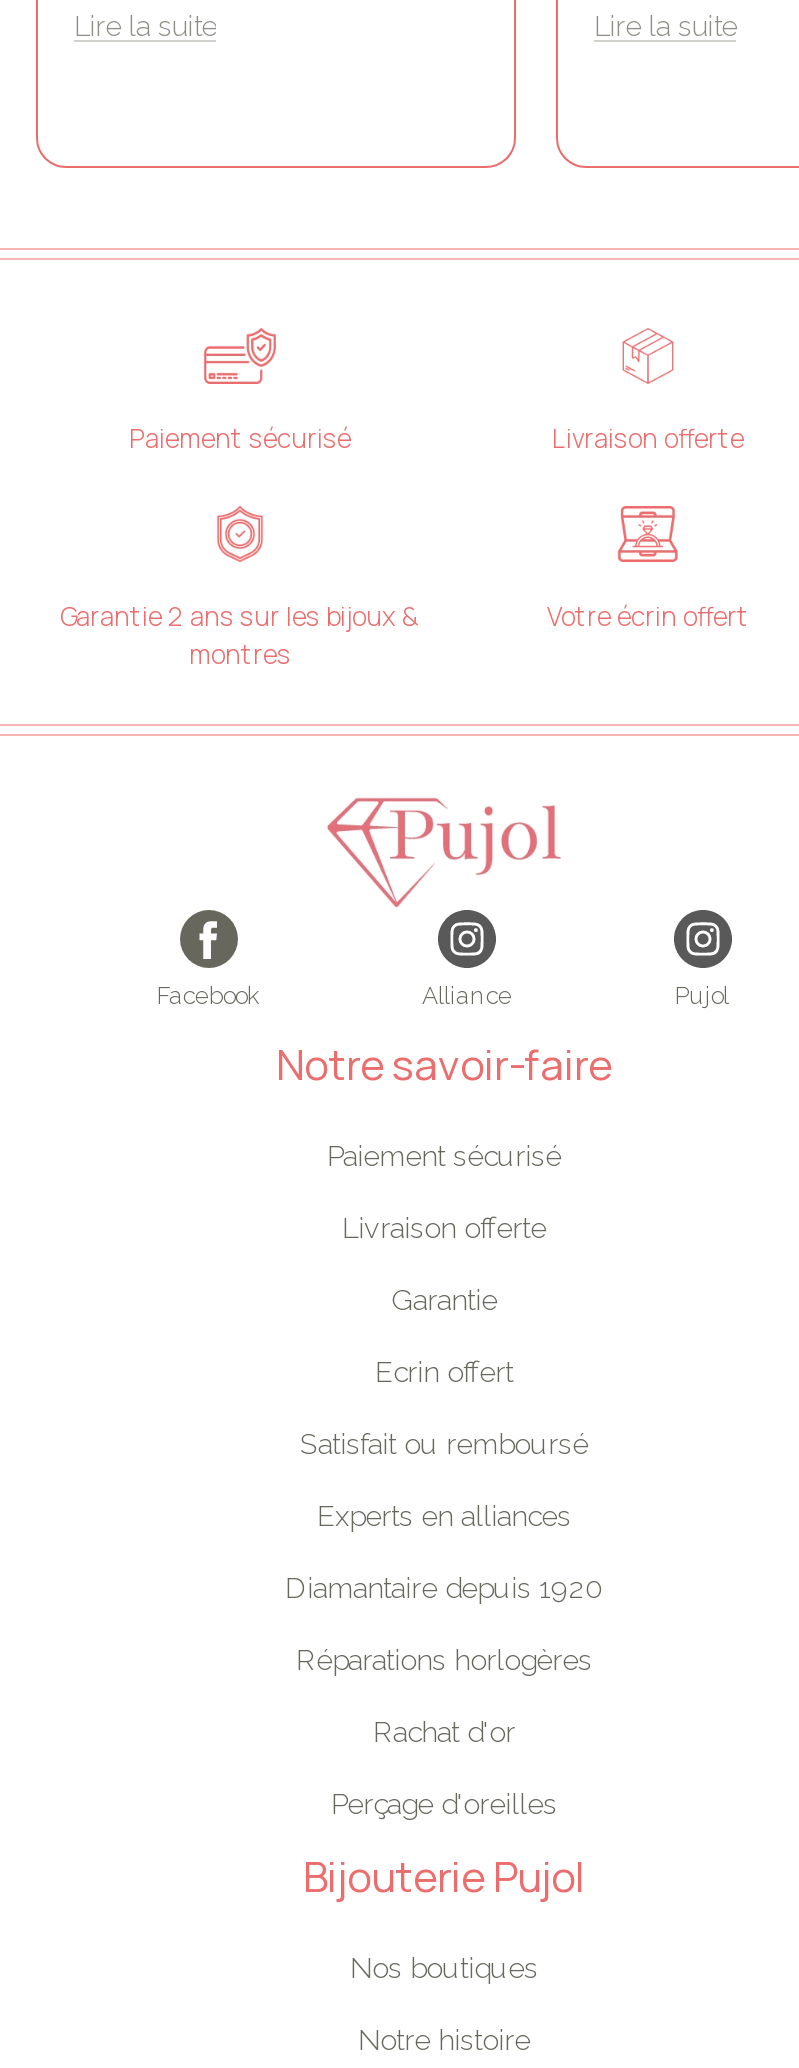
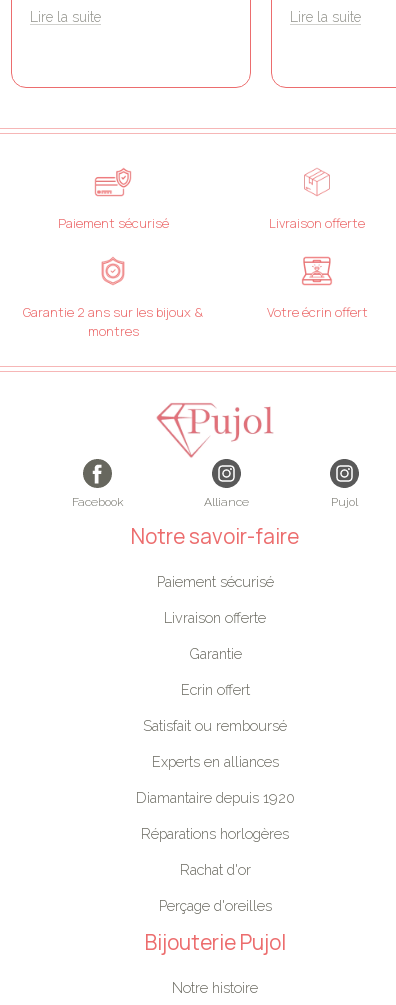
[350,1949,538,1983] Nos boutiques -> none

